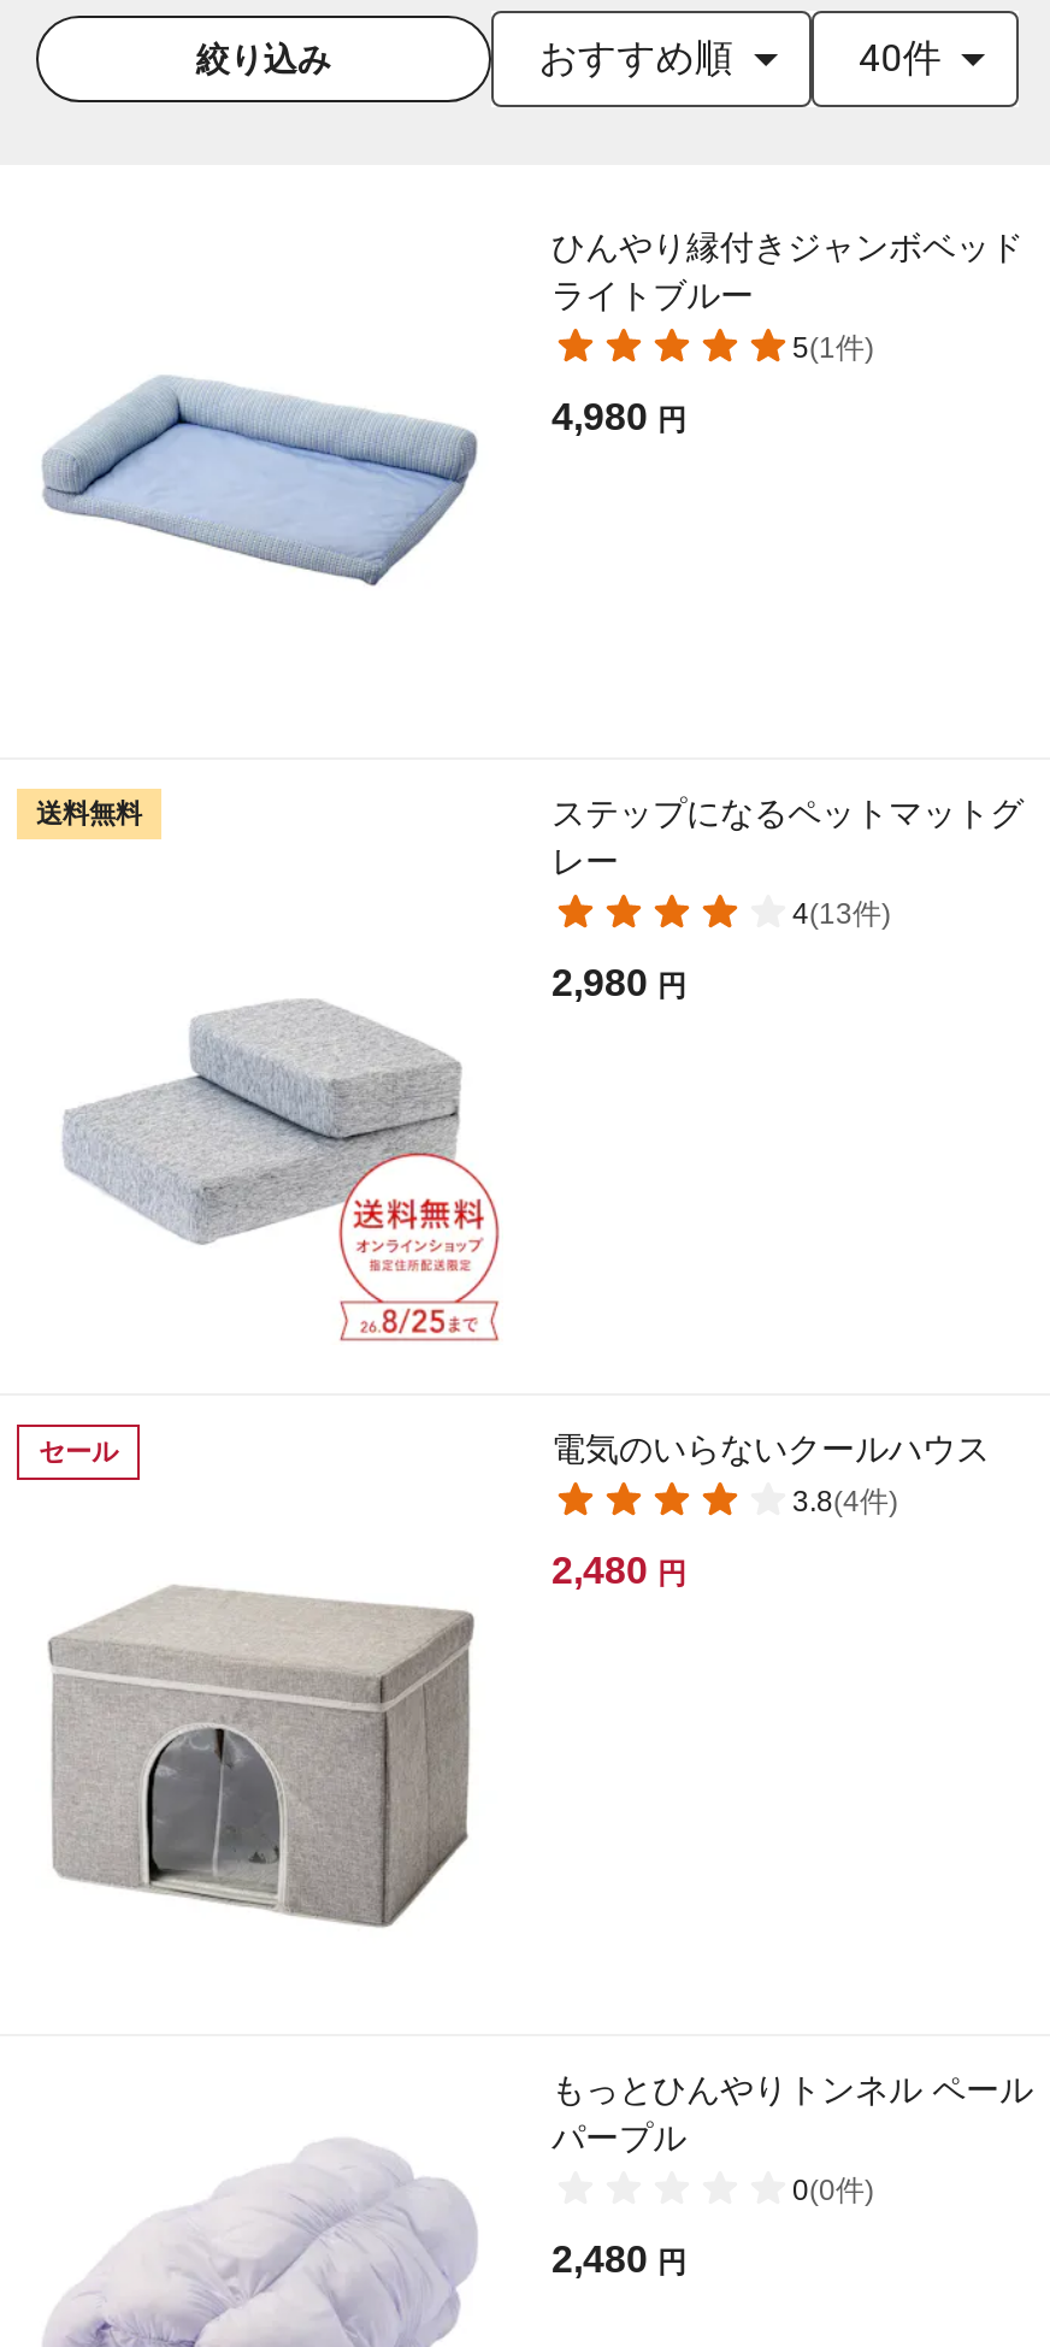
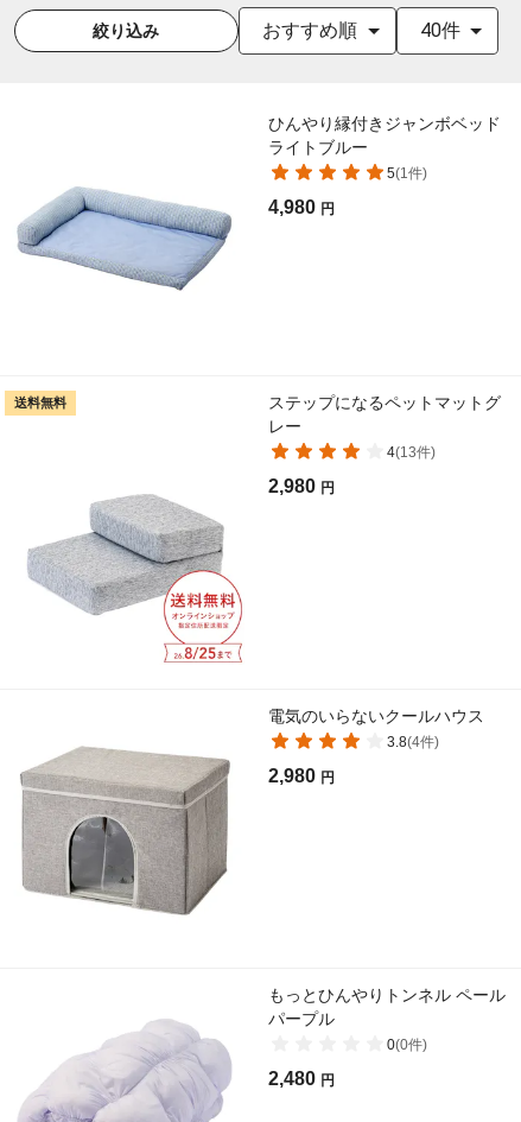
[39,1437,118,1466] セール -> none
[551,1551,686,1591] 2,480 円 -> [268,766,335,786] 2,980 円

